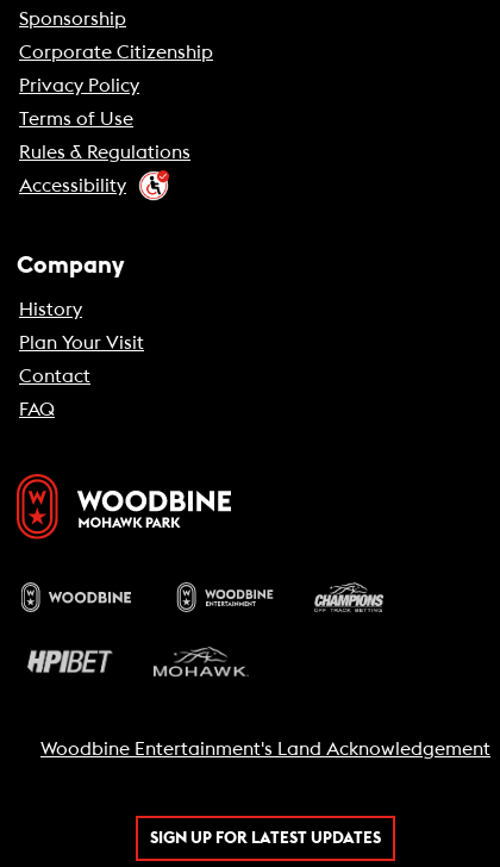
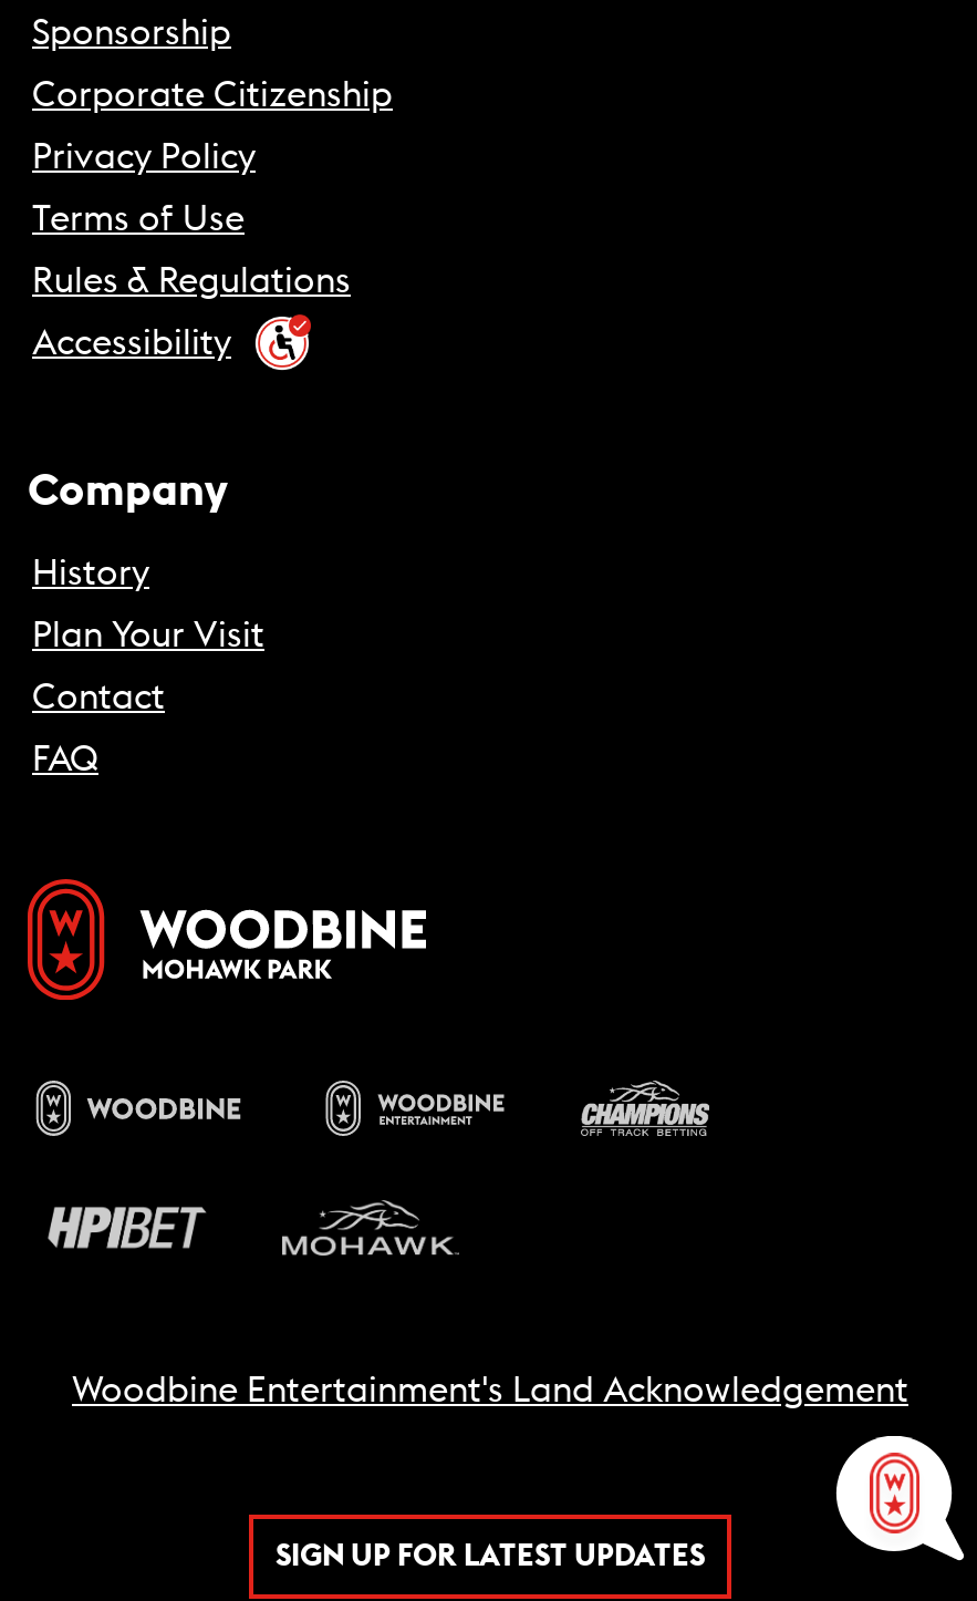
none -> [833,1433,966,1563] [image]

